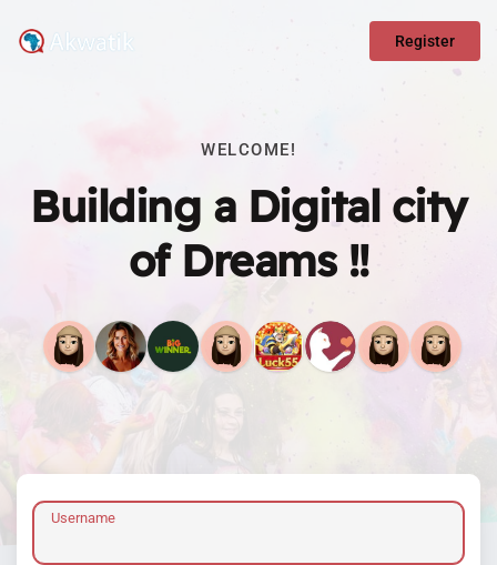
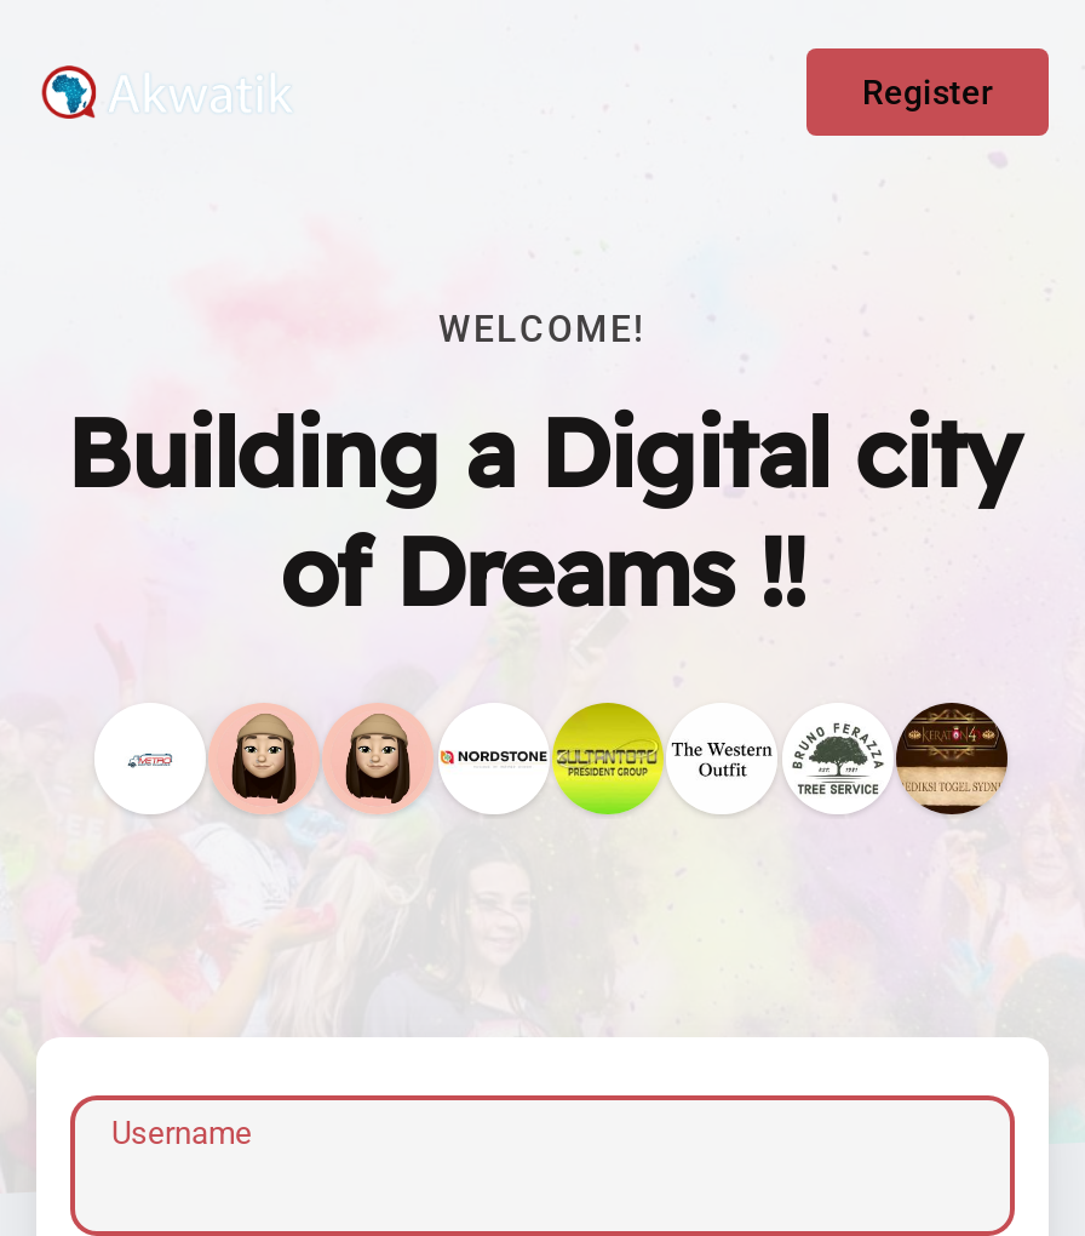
[43,320,461,373] [image] -> [94,700,1010,817] [image]

